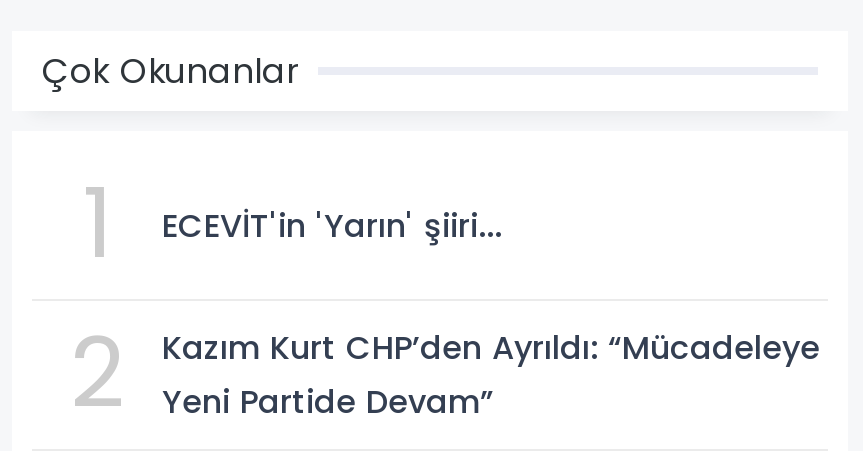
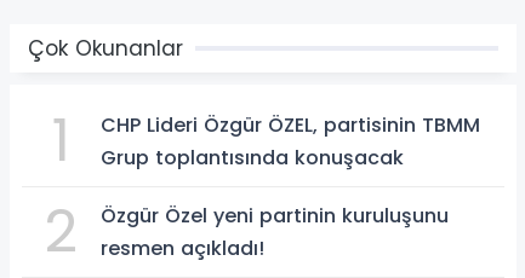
[162,202,502,248] ECEVİT'in 'Yarın' şiiri... -> [101,111,480,172] CHP Lideri Özgür ÖZEL, partisinin TBMM | Grup toplantısında konuşacak
[162,325,820,425] Kazım Kurt CHP’den Ayrıldı: “Mücadeleye | Yeni Partide Devam” -> [101,202,449,262] Özgür Özel yeni partinin kuruluşunu | resmen açıkladı!

